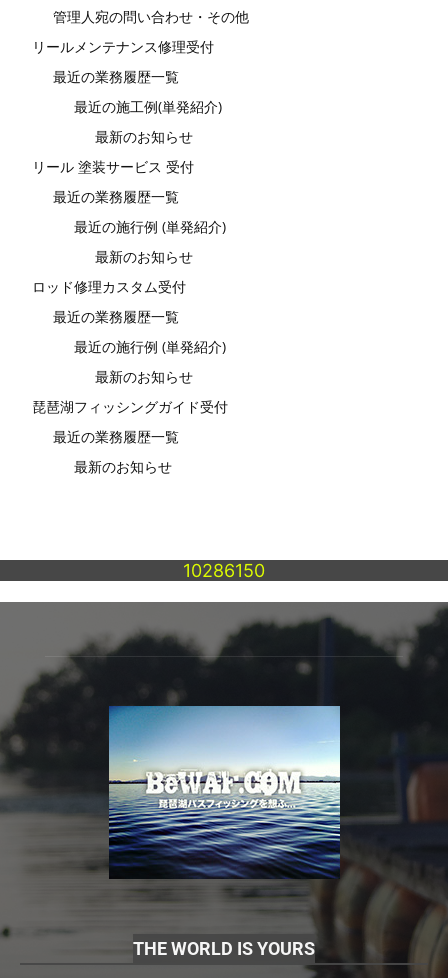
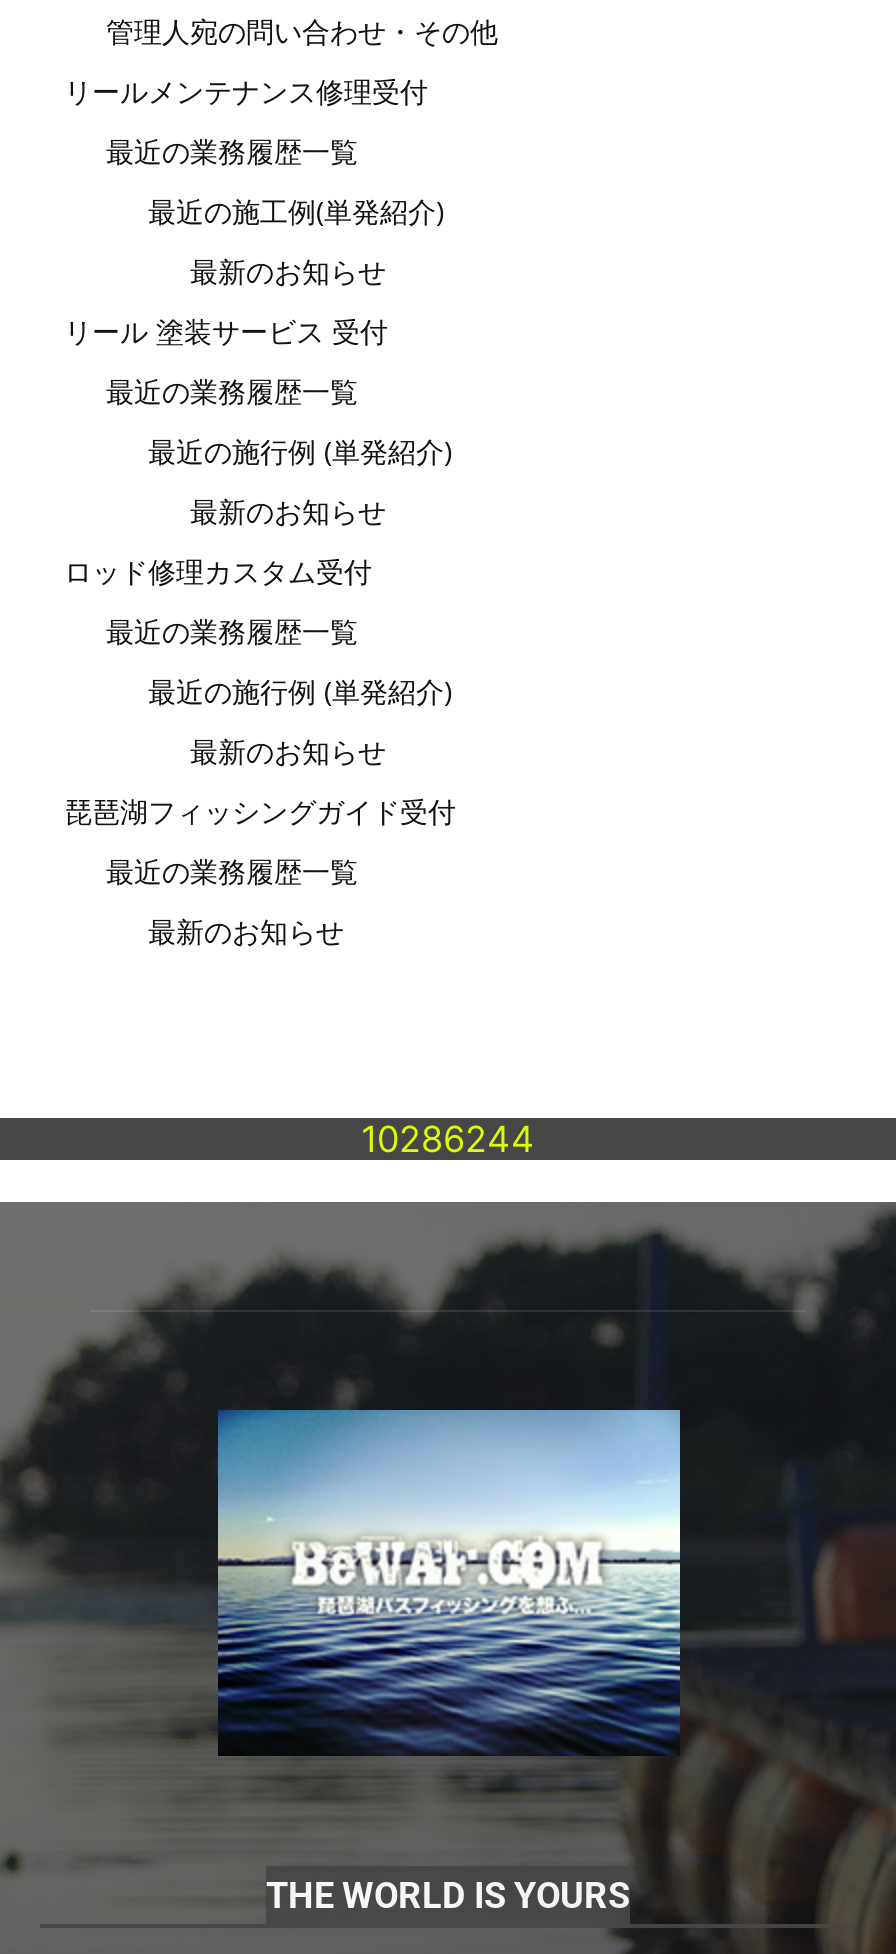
[183,560,265,581] 10286150 -> [361,1118,535,1160] 10286244

